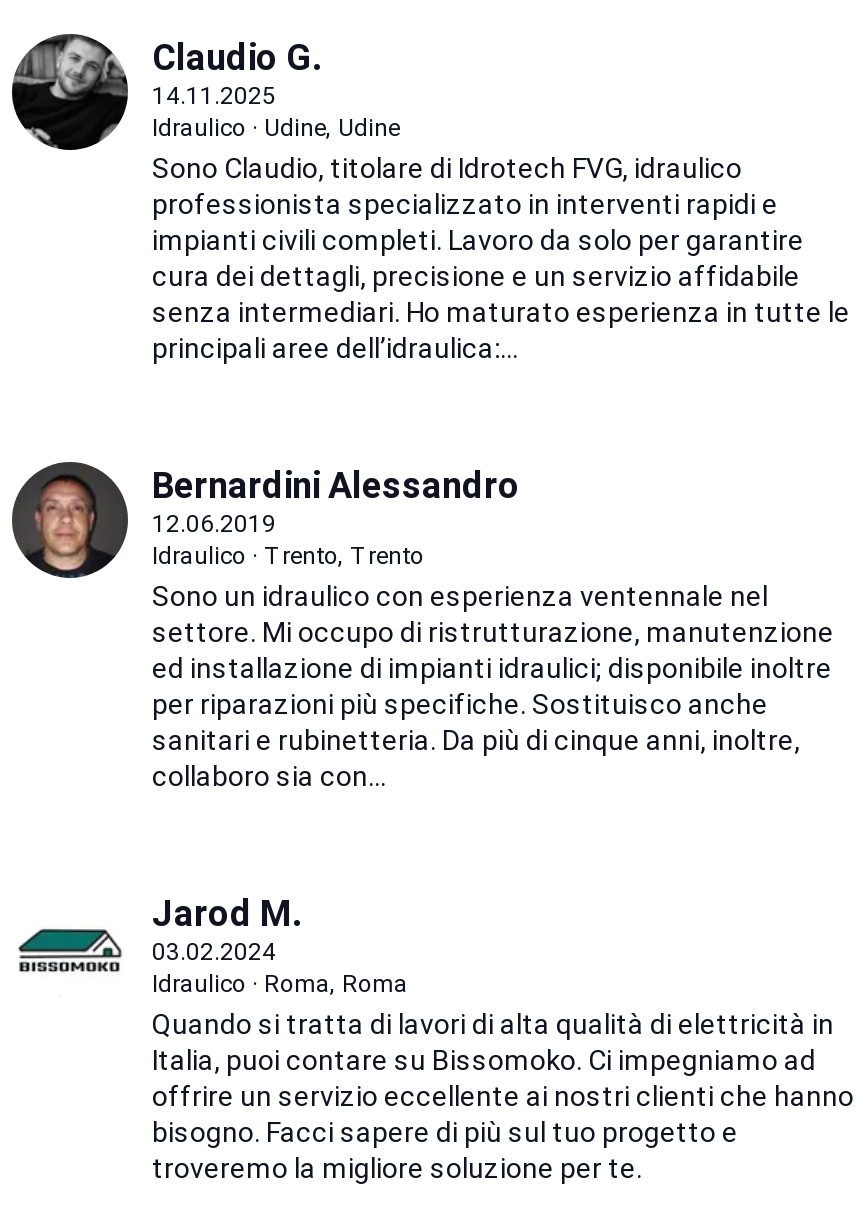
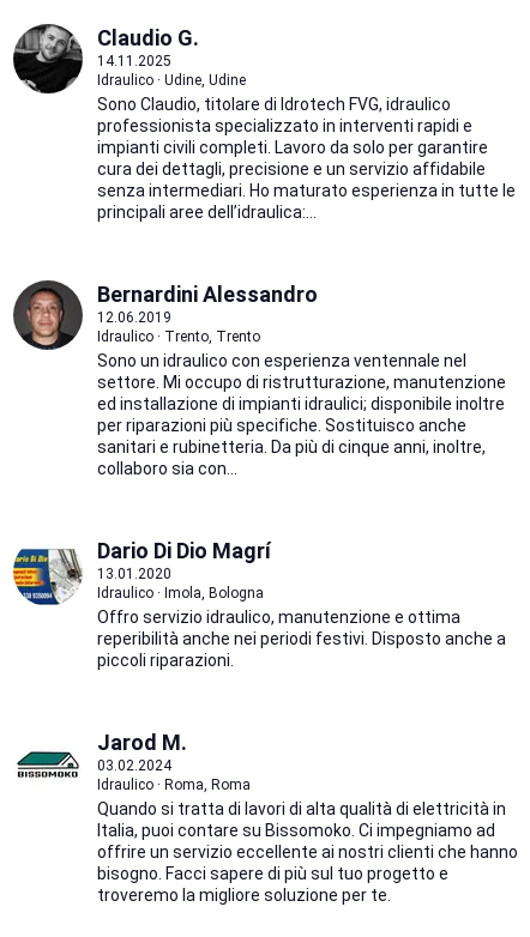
none -> [12,538,506,670] [image] | Dario Di Dio Magrí | 13.01.2020 | Idraulico · Imola, Bologna | Offro servizio idraulico, manutenzione e ottima | reperibilità anche nei periodi festivi. Disposto anche a | piccoli riparazioni.

